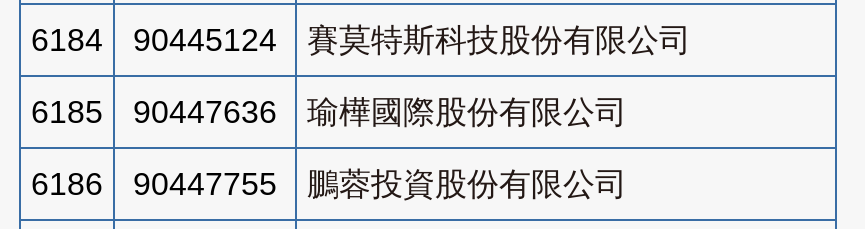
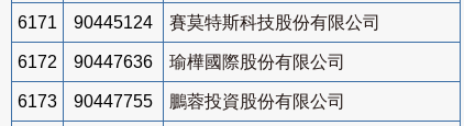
[31,23,691,57] 6184 90445124 賽莫特斯科技股份有限公司 -> [18,13,380,32] 6171 90445124 賽莫特斯科技股份有限公司
[31,95,627,129] 6185 90447636 瑜樺國際股份有限公司 -> [18,52,345,71] 6172 90447636 瑜樺國際股份有限公司
[31,167,627,201] 6186 90447755 鵬蓉投資股份有限公司 -> [18,92,345,111] 6173 90447755 鵬蓉投資股份有限公司

